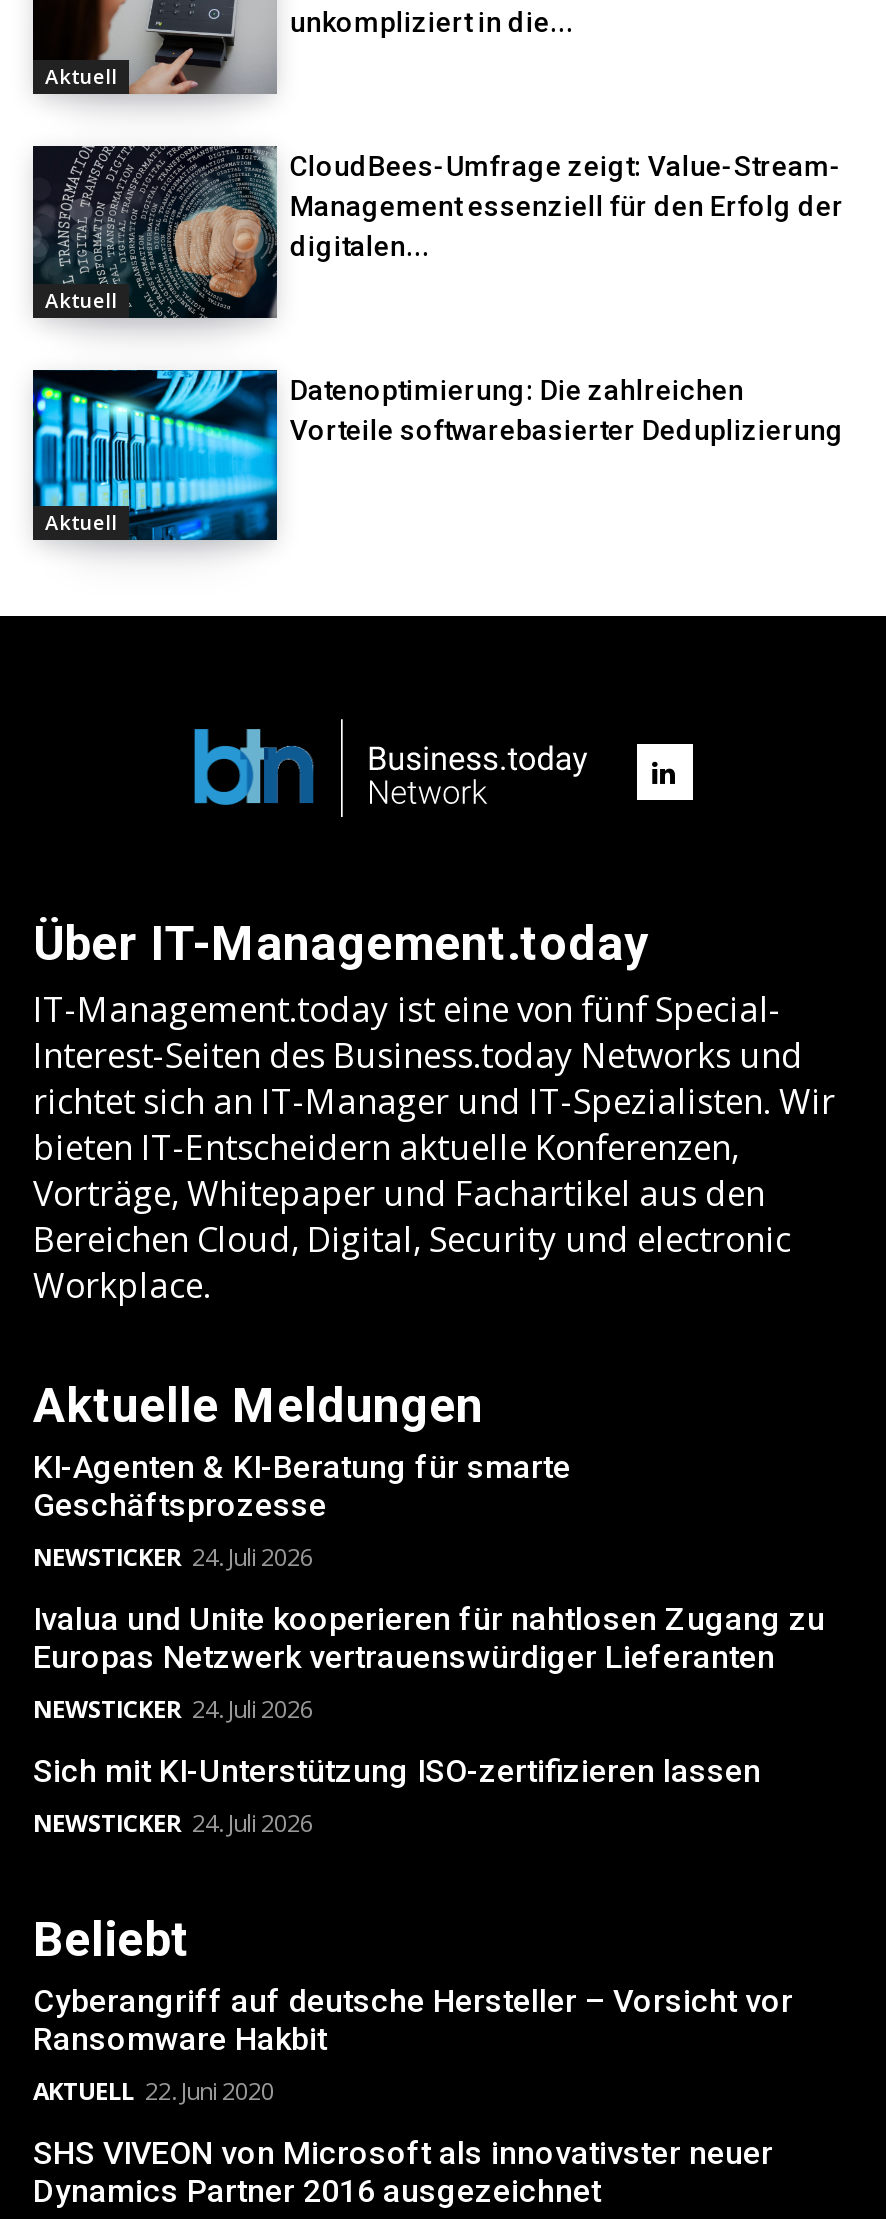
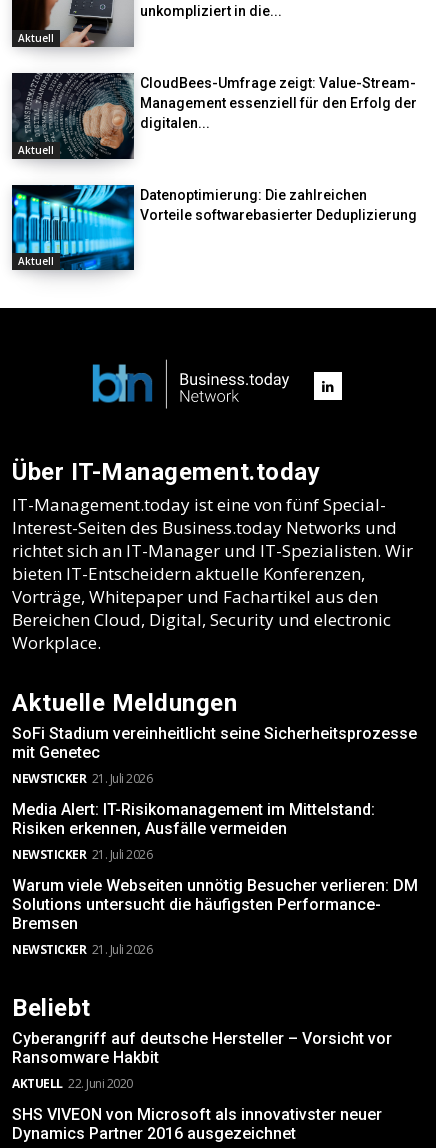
[33,1449,571,1575] KI-Agenten & KI-Beratung für smarte | Geschäftsprozesse | NEWSTICKER 24. Juli 2026 -> [12,724,417,787] SoFi Stadium vereinheitlicht seine Sicherheitsprozesse | mit Genetec | NEWSTICKER 21. Juli 2026
[33,1601,825,1727] Ivalua und Unite kooperieren für nahtlosen Zugang zu | Europas Netzwerk vertrauenswürdiger Lieferanten | NEWSTICKER 24. Juli 2026 -> [12,800,375,863] Media Alert: IT-Risikomanagement im Mittelstand: | Risiken erkennen, Ausfälle vermeiden | NEWSTICKER 21. Juli 2026
[33,1753,761,1841] Sich mit KI-Unterstützung ISO-zertifizieren lassen | NEWSTICKER 24. Juli 2026 -> [12,876,418,958] Warum viele Webseiten unnötig Besucher verlieren: DM | Solutions untersucht die häufigsten Performance- | Bremsen | NEWSTICKER 21. Juli 2026

